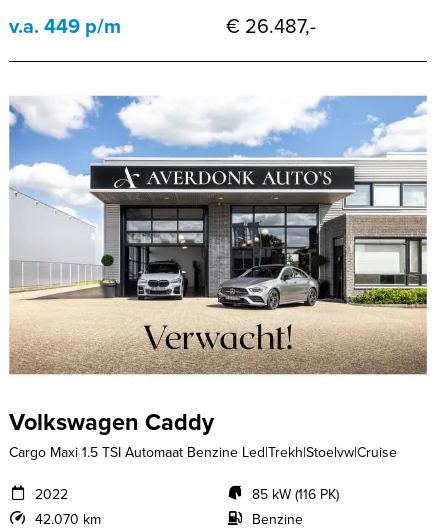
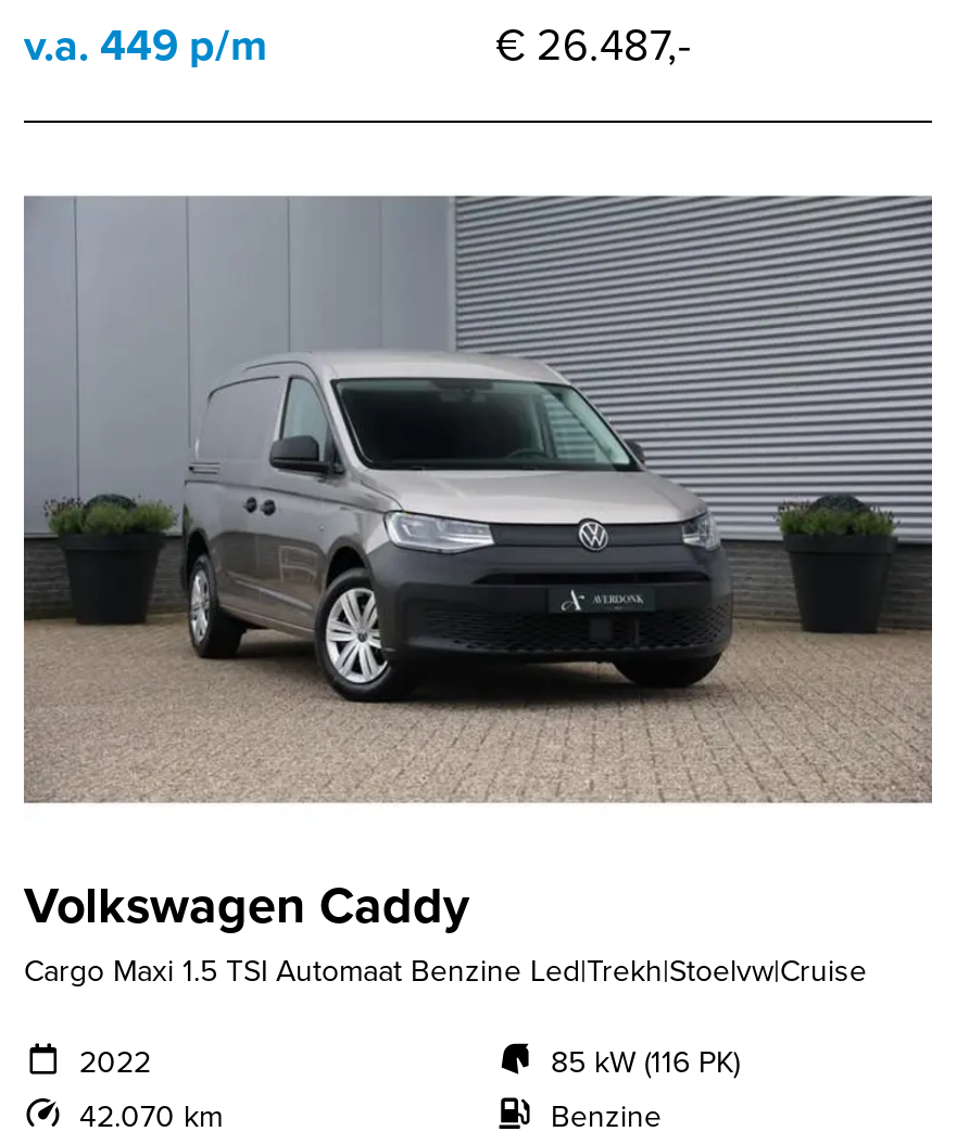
[9,95,428,374] [image] -> [22,194,934,799] [image]

